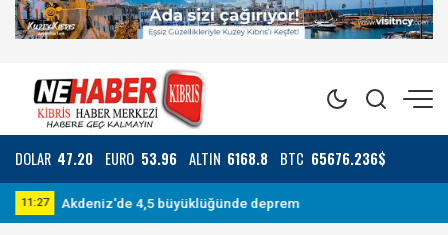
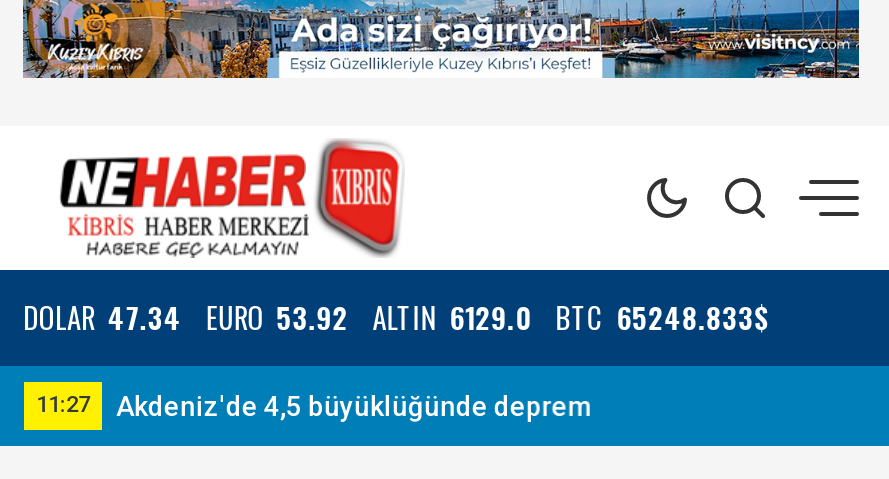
[15,148,386,169] DOLAR 47.20 EURO 53.96 ALTIN 6168.8 BTC 65676.236$ -> [23,296,770,338] DOLAR 47.34 EURO 53.92 ALTIN 6129.0 BTC 65248.833$

